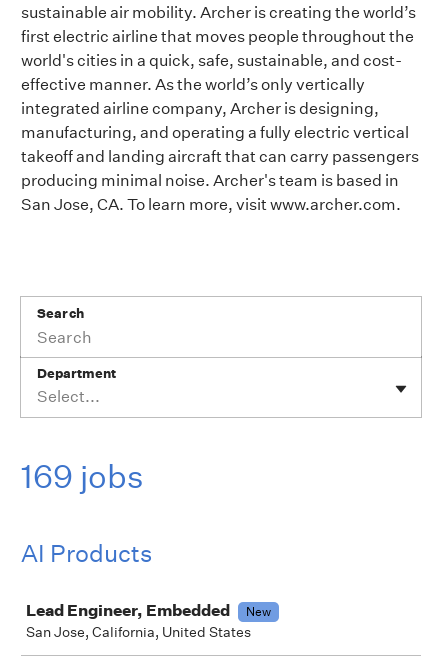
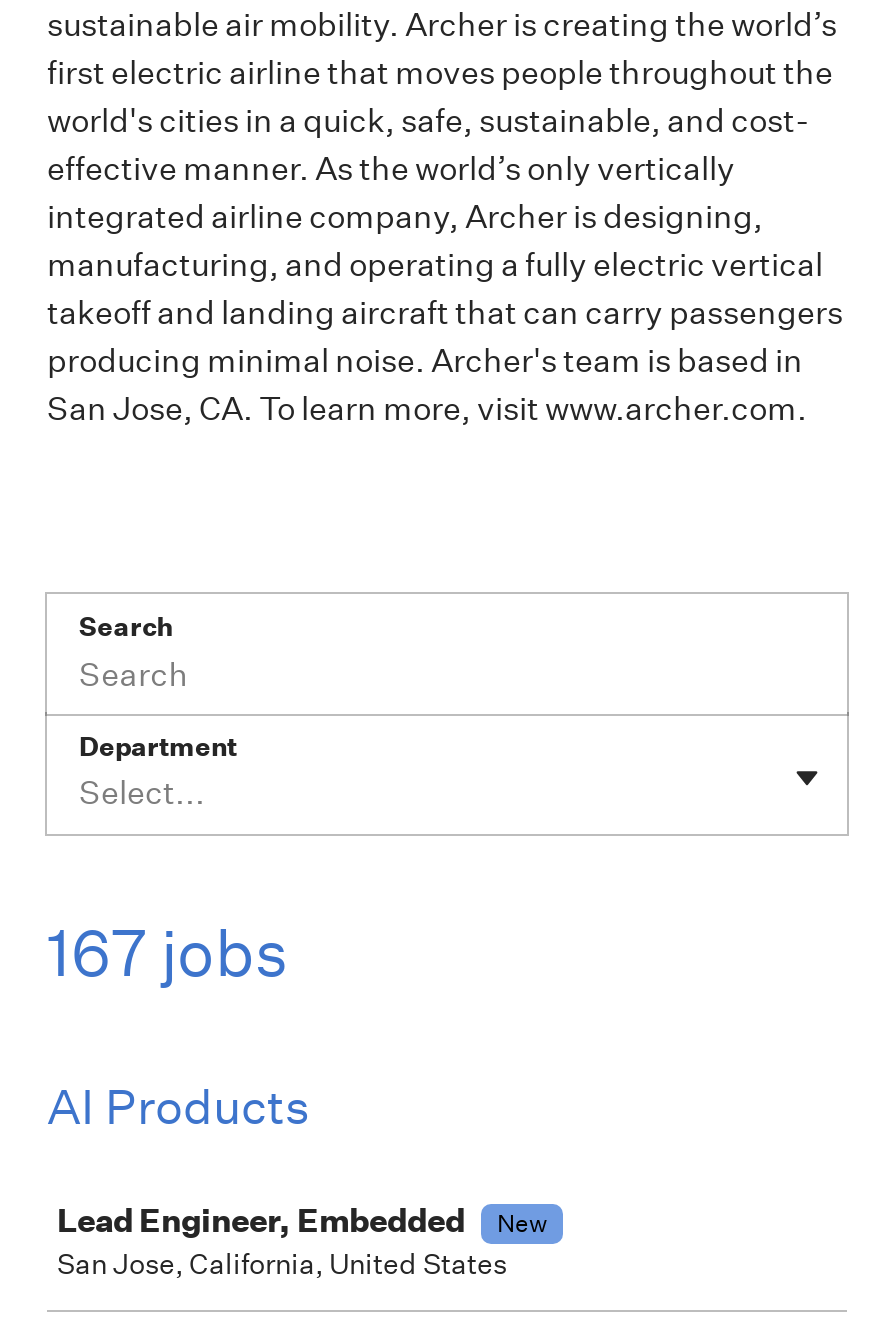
[21,457,144,496] 169 jobs -> [47,914,289,992] 167 jobs

